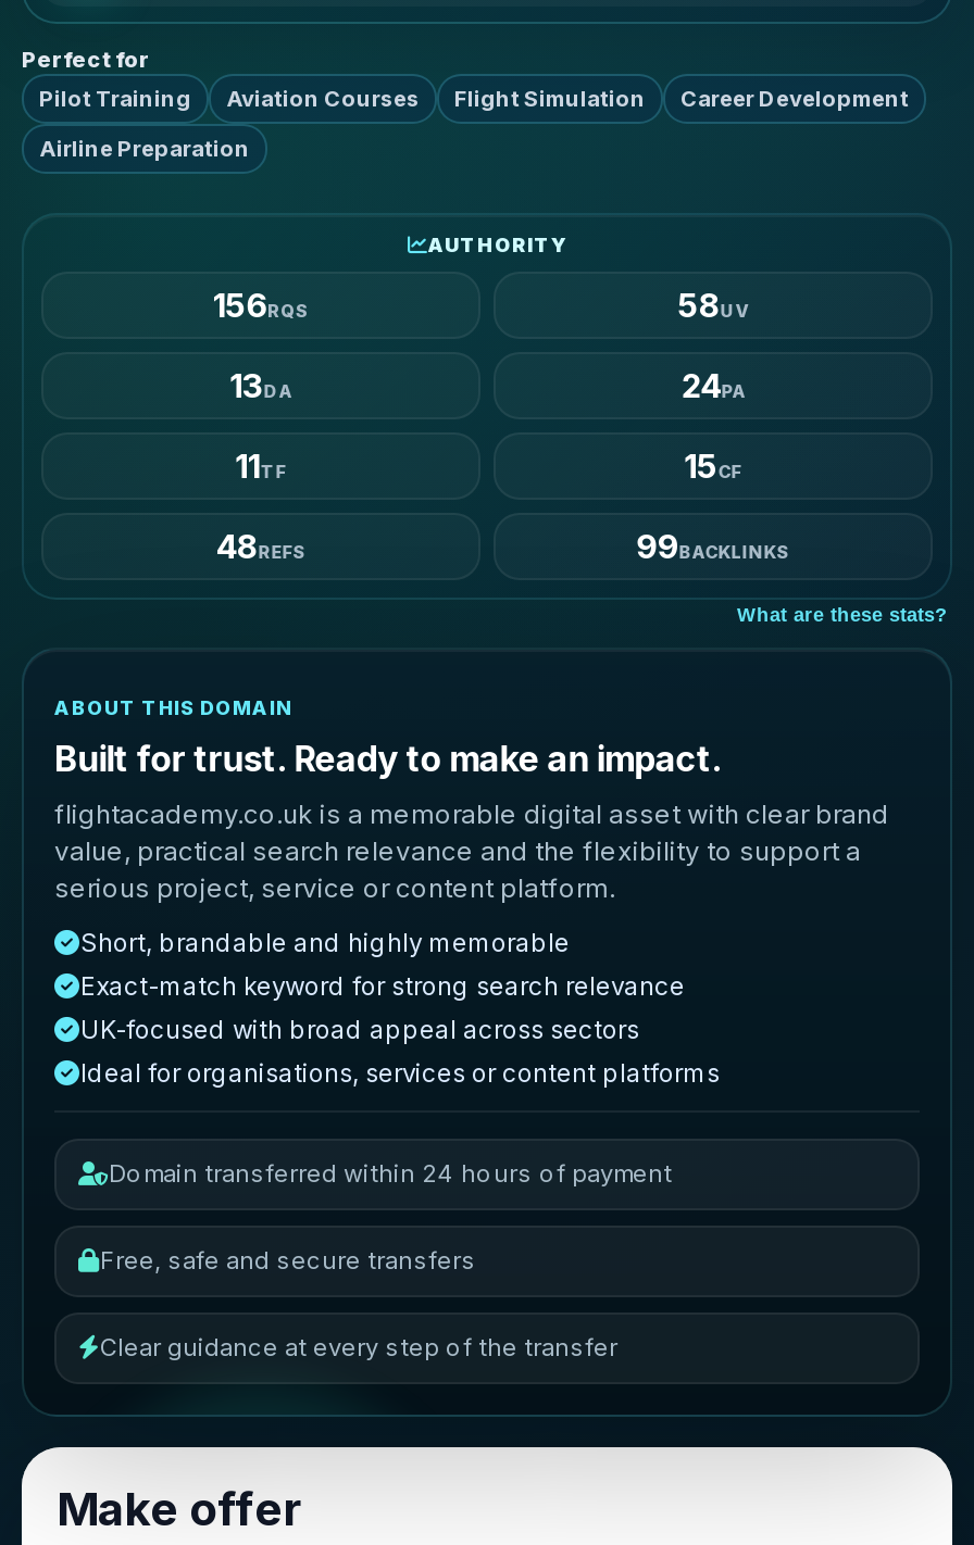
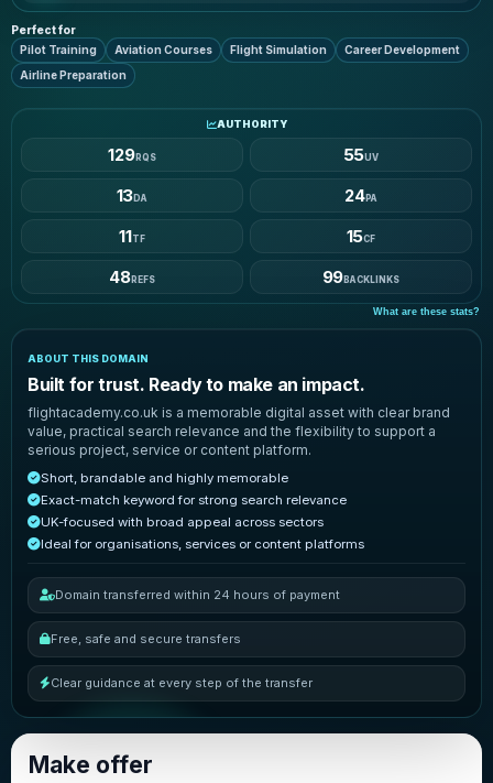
[213,285,309,326] 156RQS -> [108,144,156,165] 129RQS
[678,285,748,326] 58UV -> [343,144,379,165] 55UV

